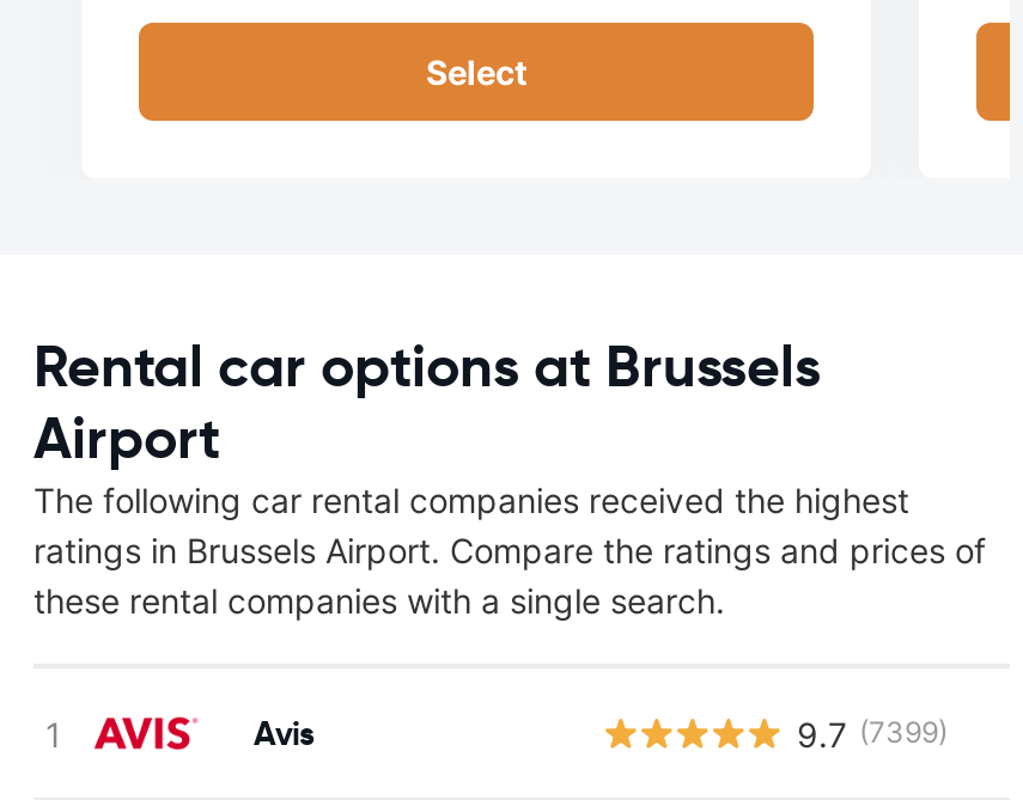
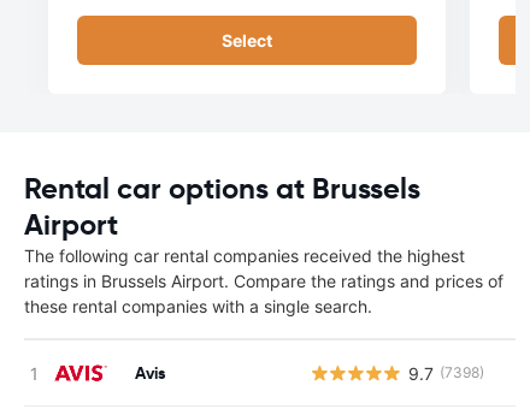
[797,713,948,753] 9.7 (7399) -> [408,363,484,383] 9.7 (7398)

